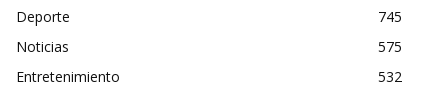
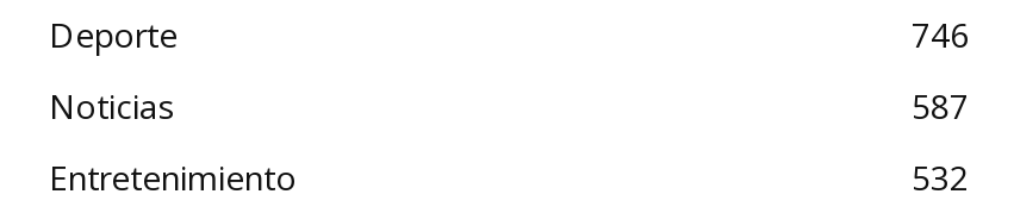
[378,7,402,26] 745 -> [912,12,969,58] 746
[378,37,402,56] 575 -> [912,84,969,129] 587

